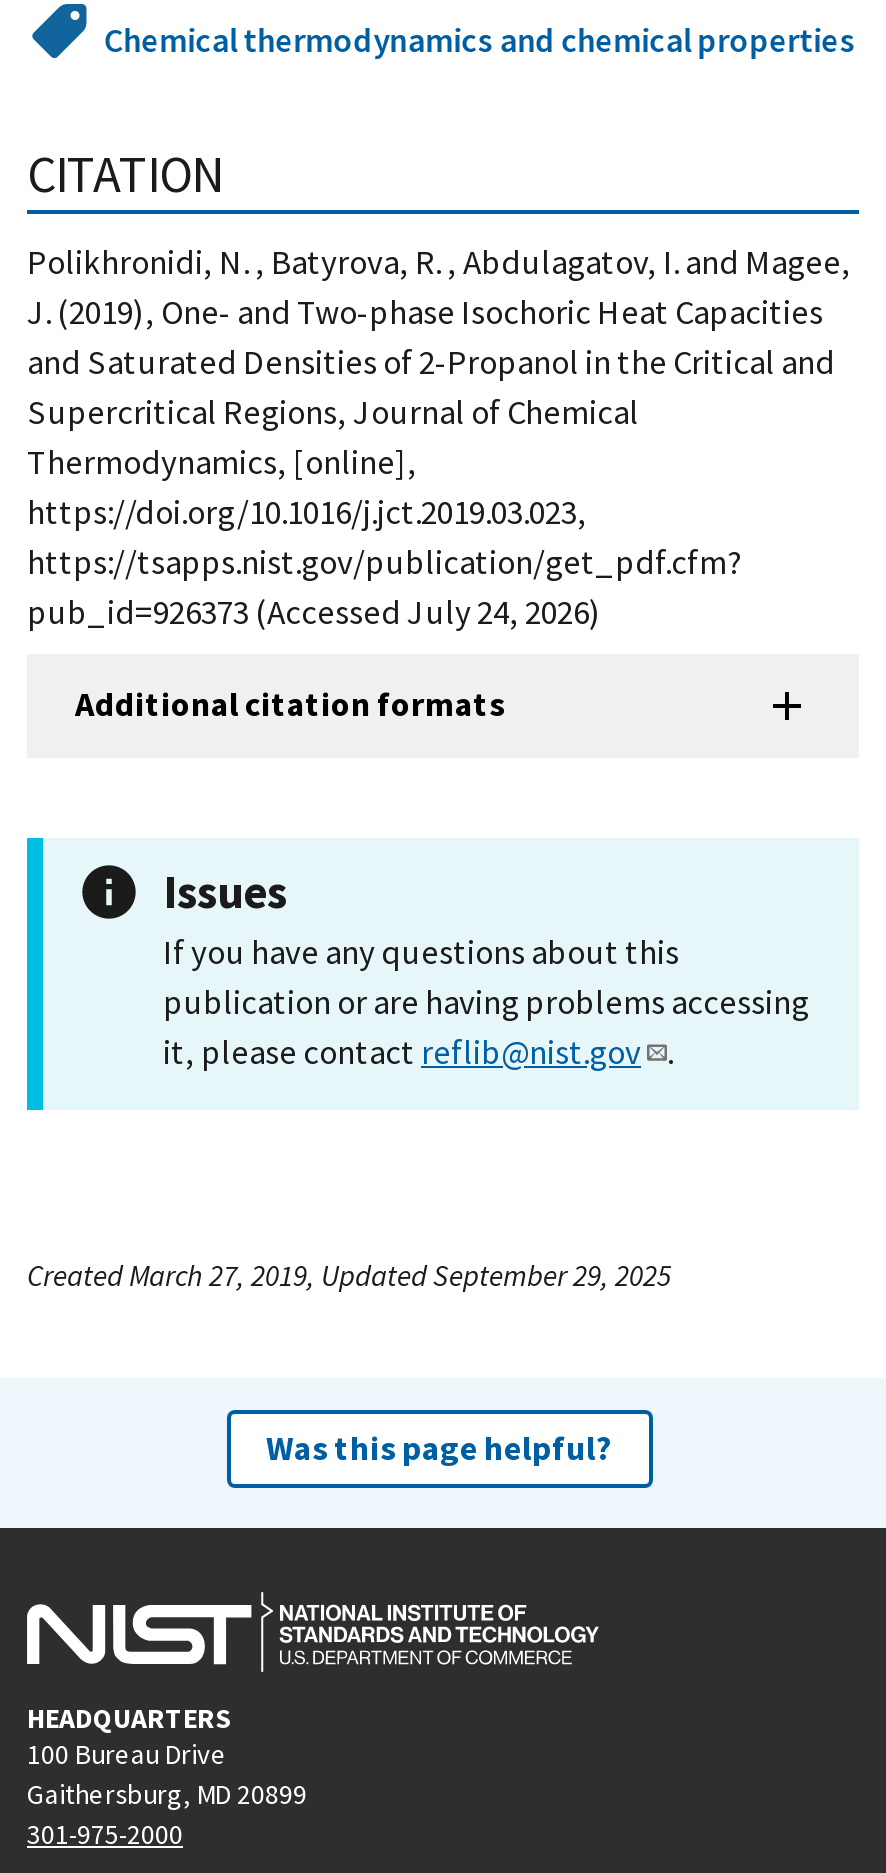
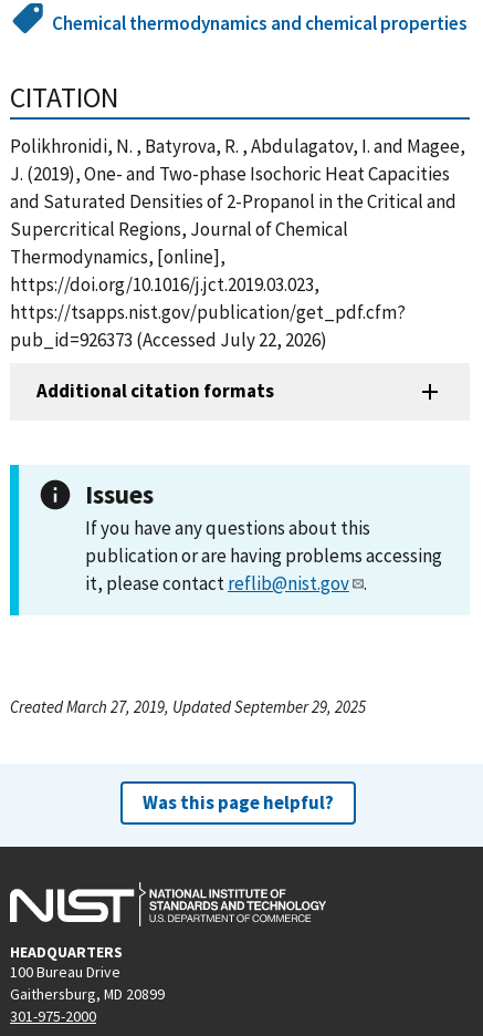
[27,590,601,634] pub_id=926373 (Accessed July 24, 2026) -> [10,328,327,352] pub_id=926373 (Accessed July 22, 2026)

